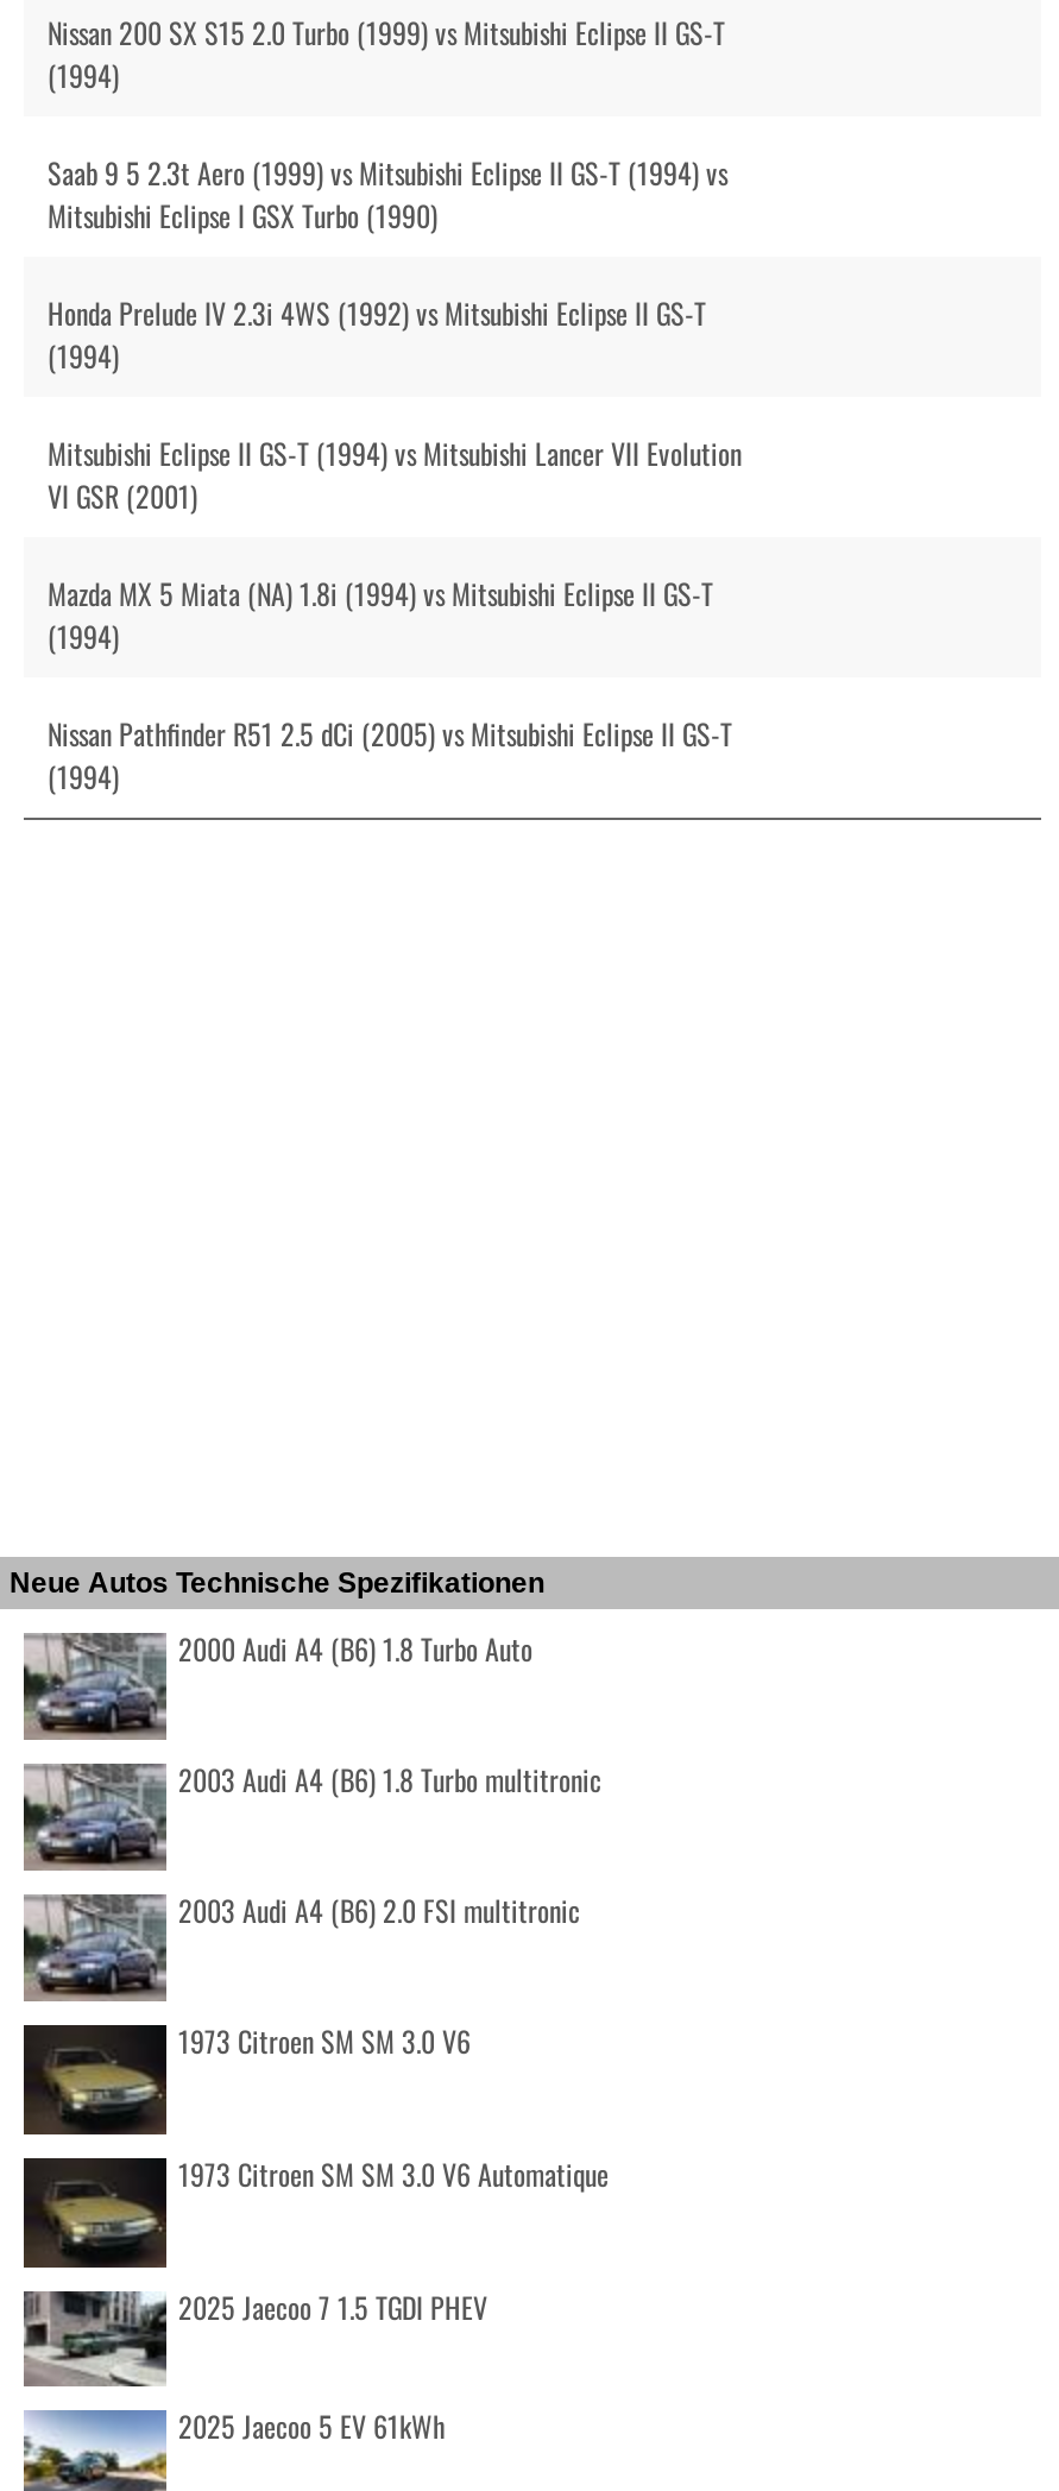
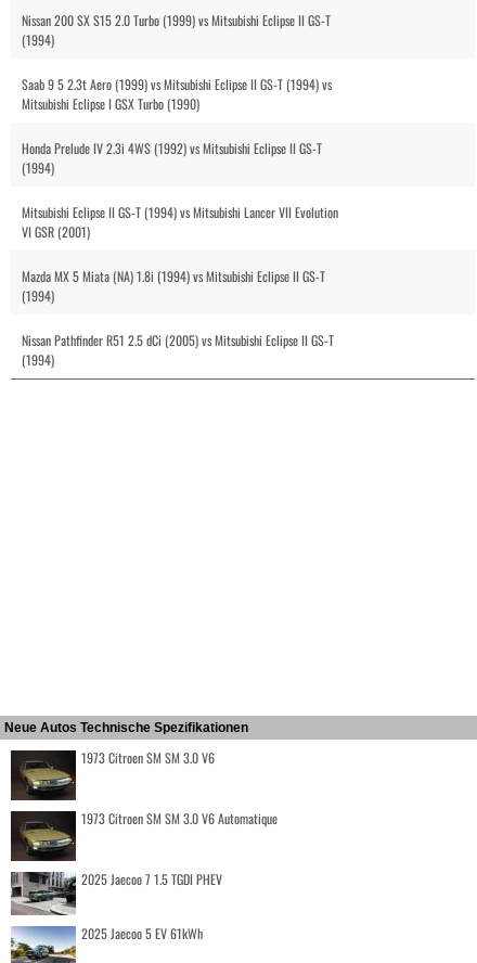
[21,1628,601,1930] [image] | 2000 Audi A4 (B6) 1.8 Turbo Auto | 2003 Audi A4 (B6) 1.8 Turbo multitronic | 2003 Audi A4 (B6) 2.0 FSI multitronic -> none
[21,1761,166,1873] [image] -> none
[24,1892,166,1999] [image] -> none

